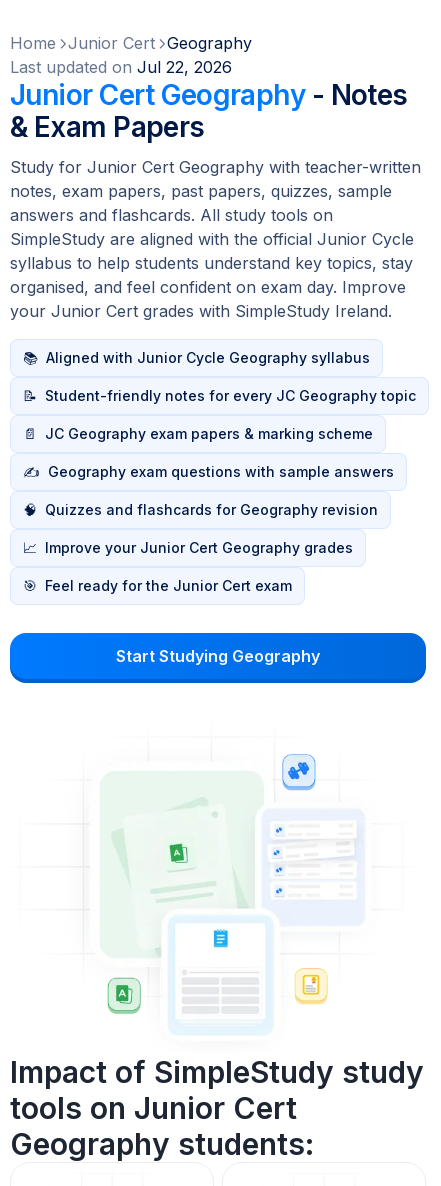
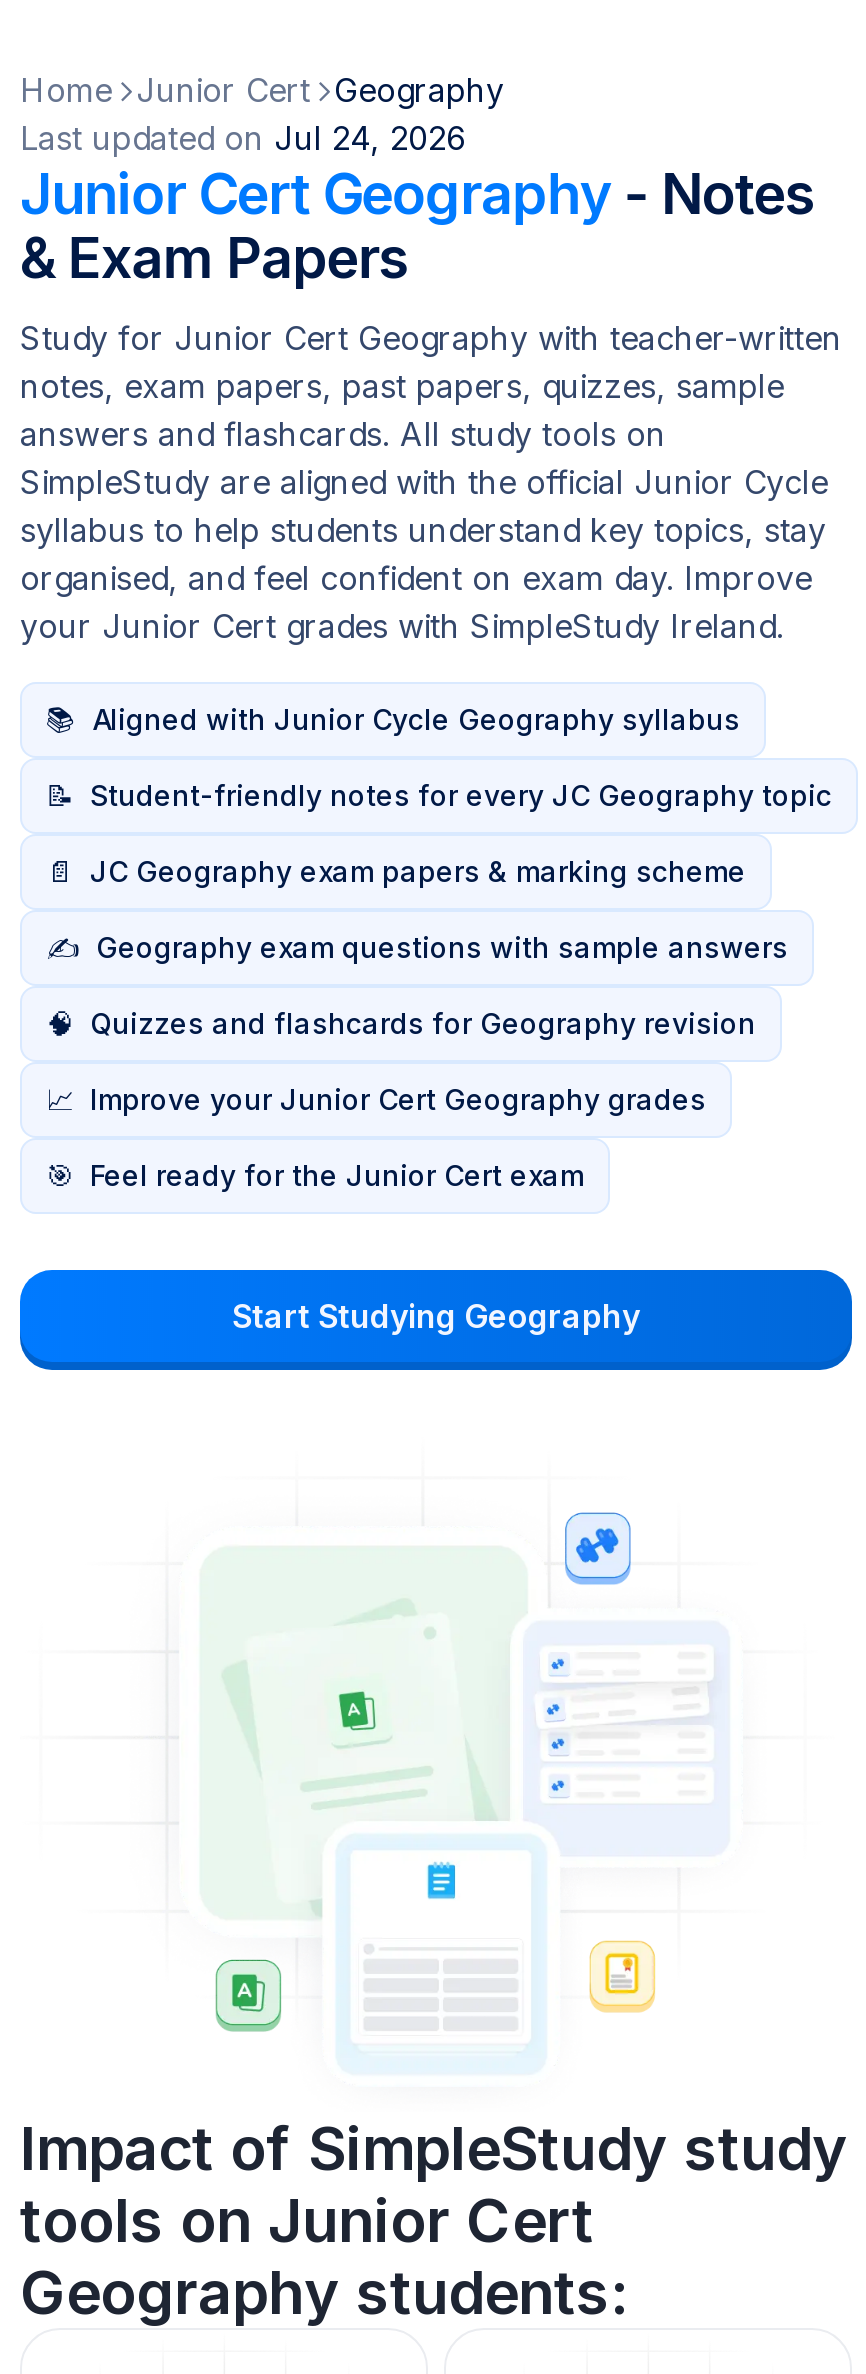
[10,57,232,77] Last updated on Jul 22, 2026 -> [20,118,466,158] Last updated on Jul 24, 2026

